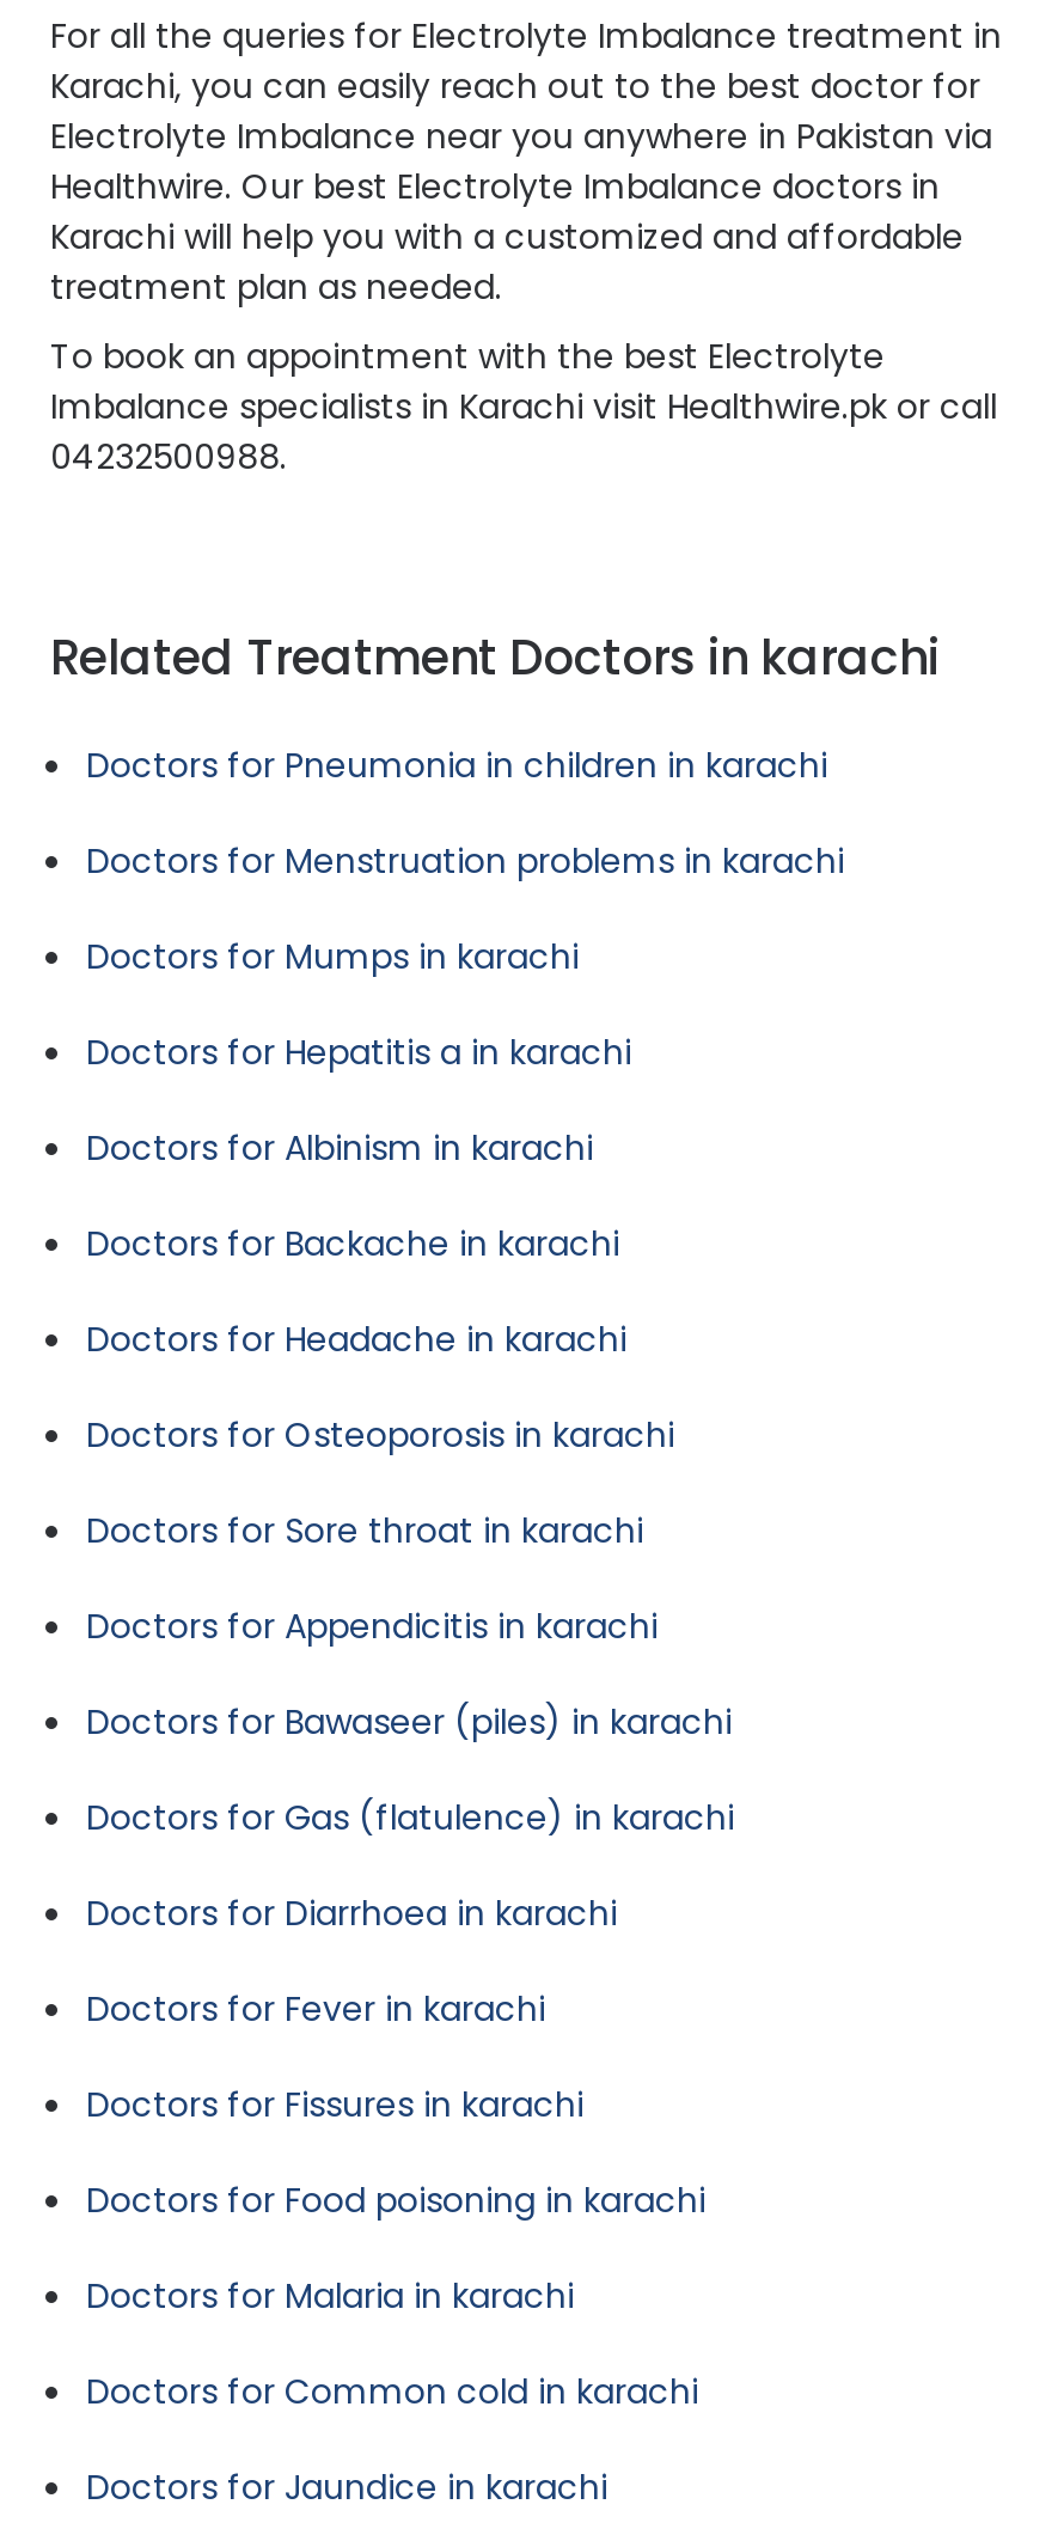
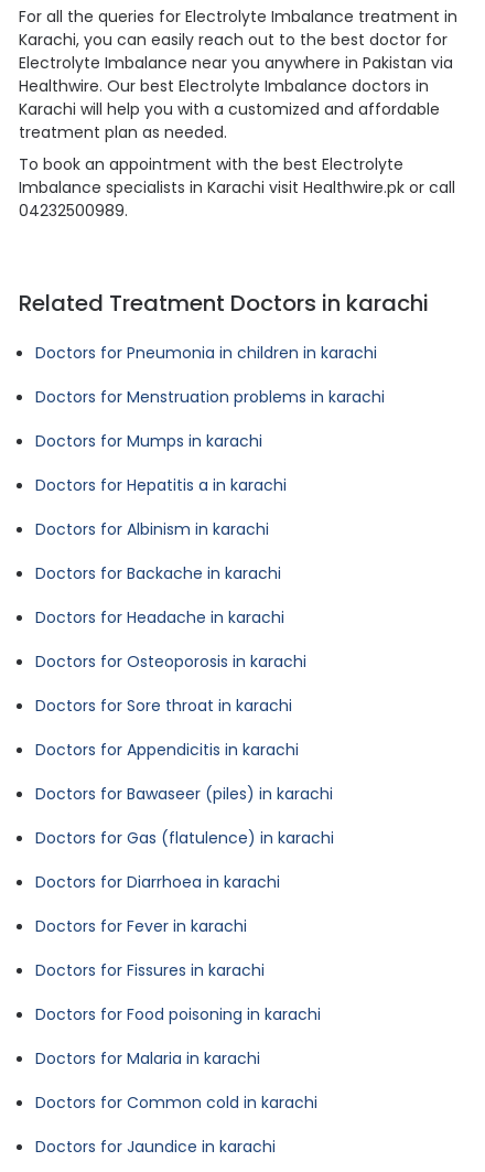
[50,433,287,481] 04232500988. -> [19,200,128,222] 04232500989.

